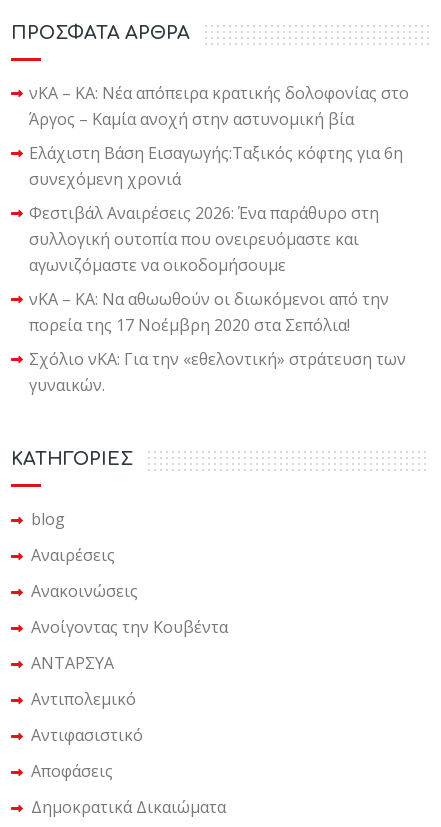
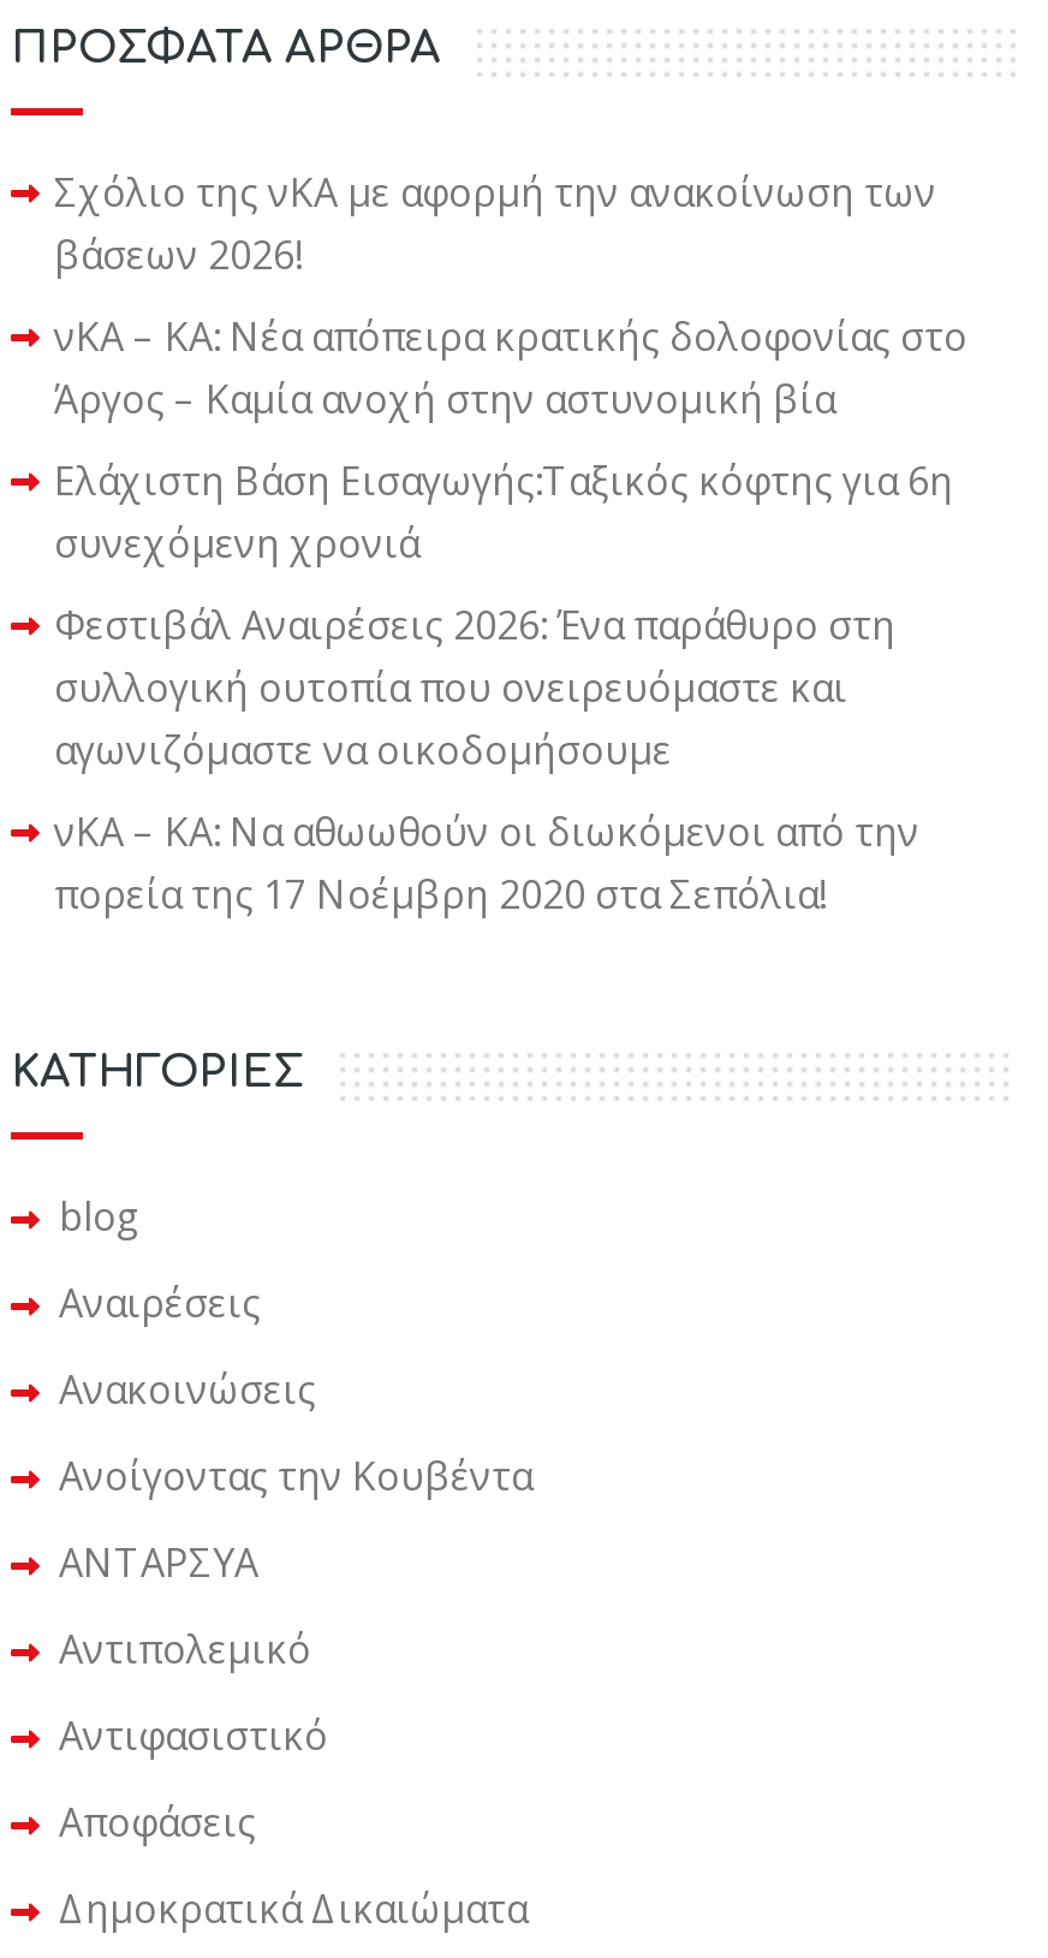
none -> [54,167,936,282] Σχόλιο της νΚΑ με αφορμή την ανακοίνωση των | βάσεων 2026!
moved [29,82,409,336] -> [54,311,967,921]: νΚΑ – ΚΑ: Νέα απόπειρα κρατικής δολοφονίας στο | Άργος – Καμία ανοχή στην αστυνομική βία | Ελάχιστη Βάση Εισαγωγής:Ταξικός κόφτης για 6η | ... | νΚΑ – ΚΑ: Να αθωωθούν οι διωκόμενοι από την | πορεία της 17 Νοέμβρη 2020 στα Σεπόλια!
[29,348,406,396] Σχόλιο νΚΑ: Για την «εθελοντική» στράτευση των | γυναικών. -> none

